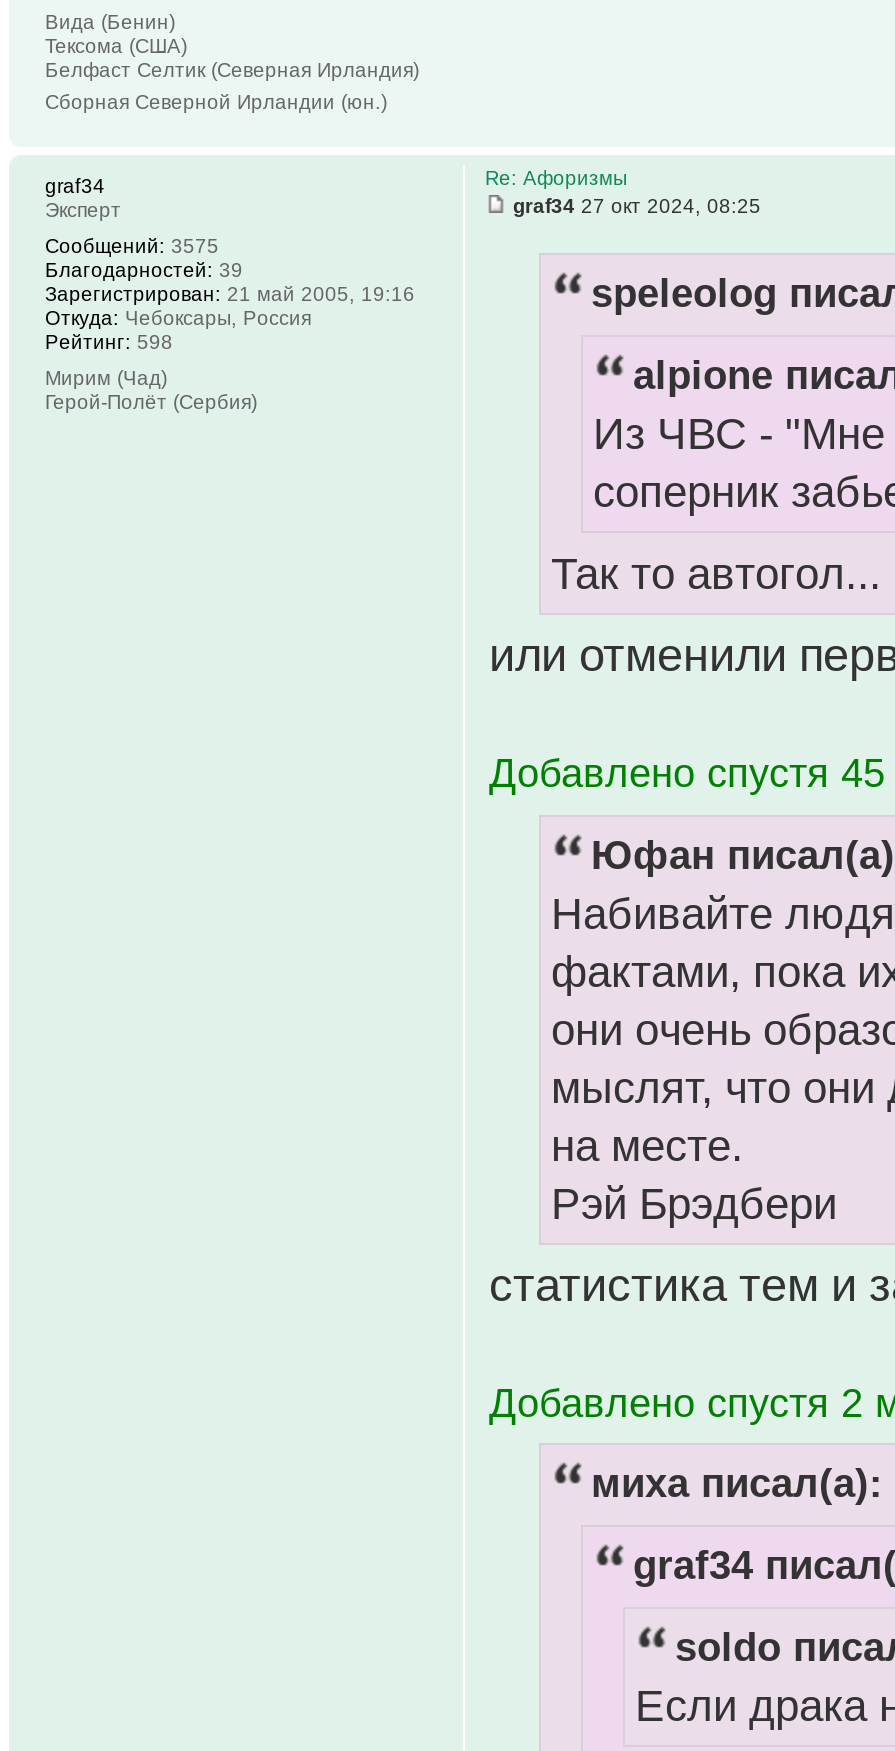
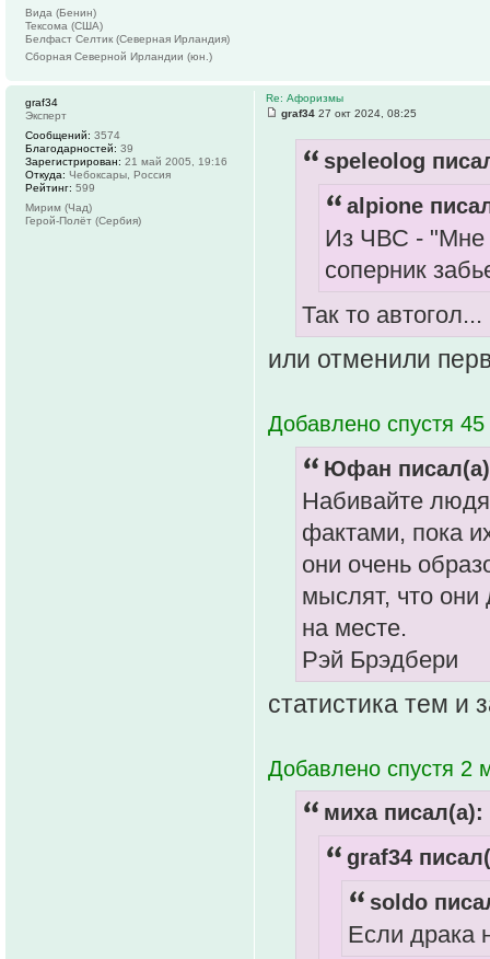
[45,234,219,256] Сообщений: 3575 -> [25,129,120,141] Сообщений: 3574
[45,330,173,352] Рейтинг: 598 -> [25,181,95,193] Рейтинг: 599

